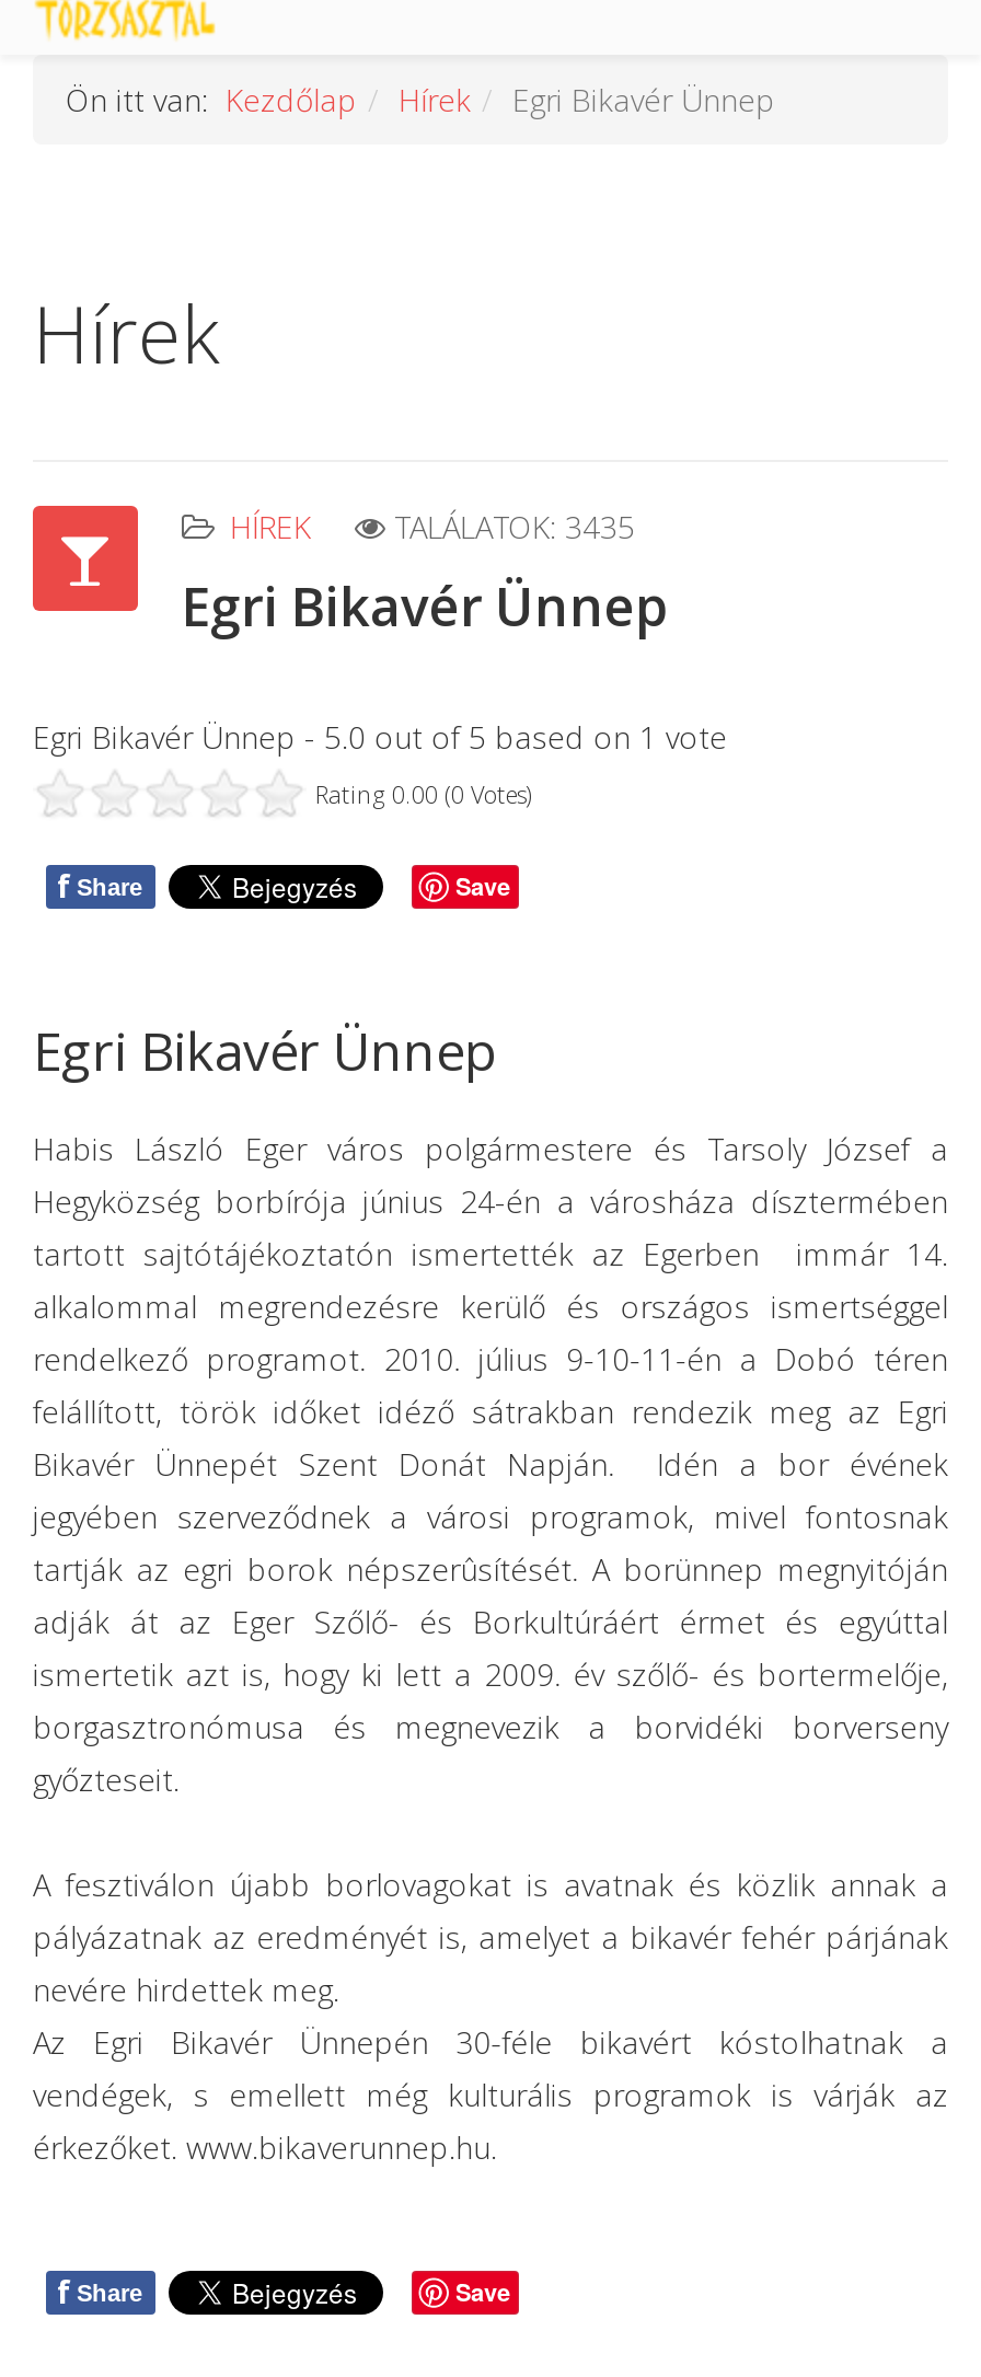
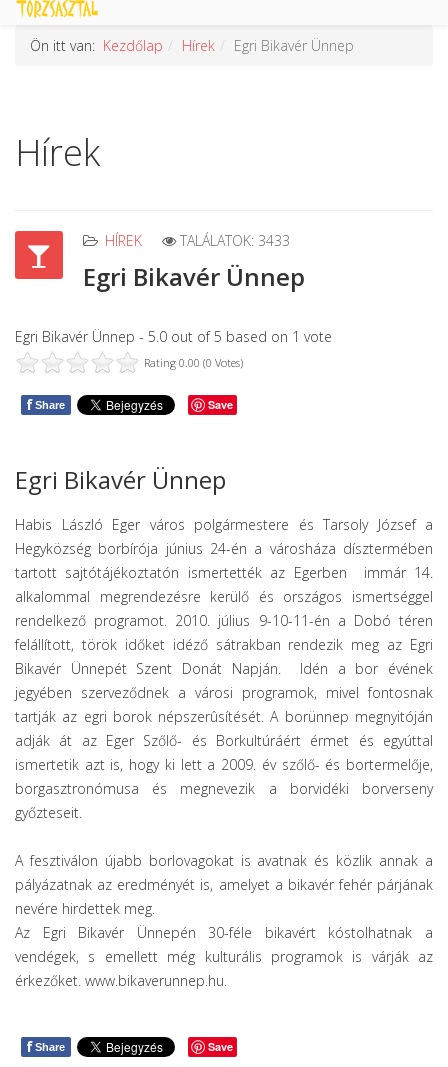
[230,506,635,547] HÍREK TALÁLATOK: 3435 -> [105,231,290,250] HÍREK TALÁLATOK: 3433

